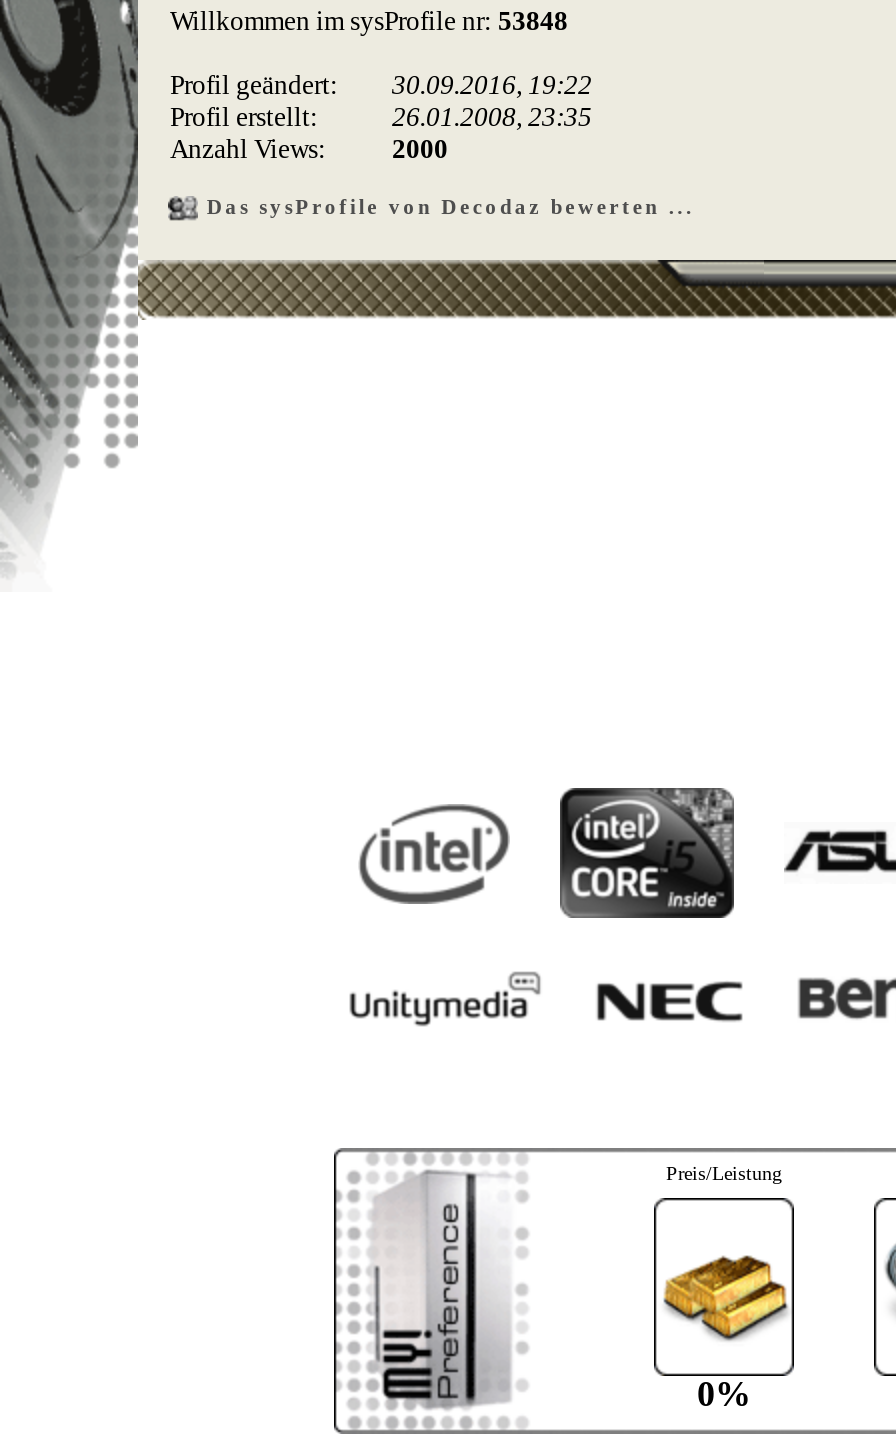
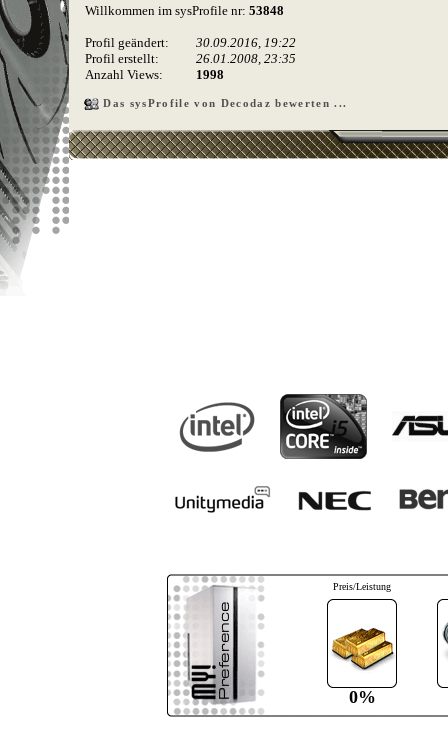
[392,134,448,164] 2000 -> [196,67,224,82] 1998

